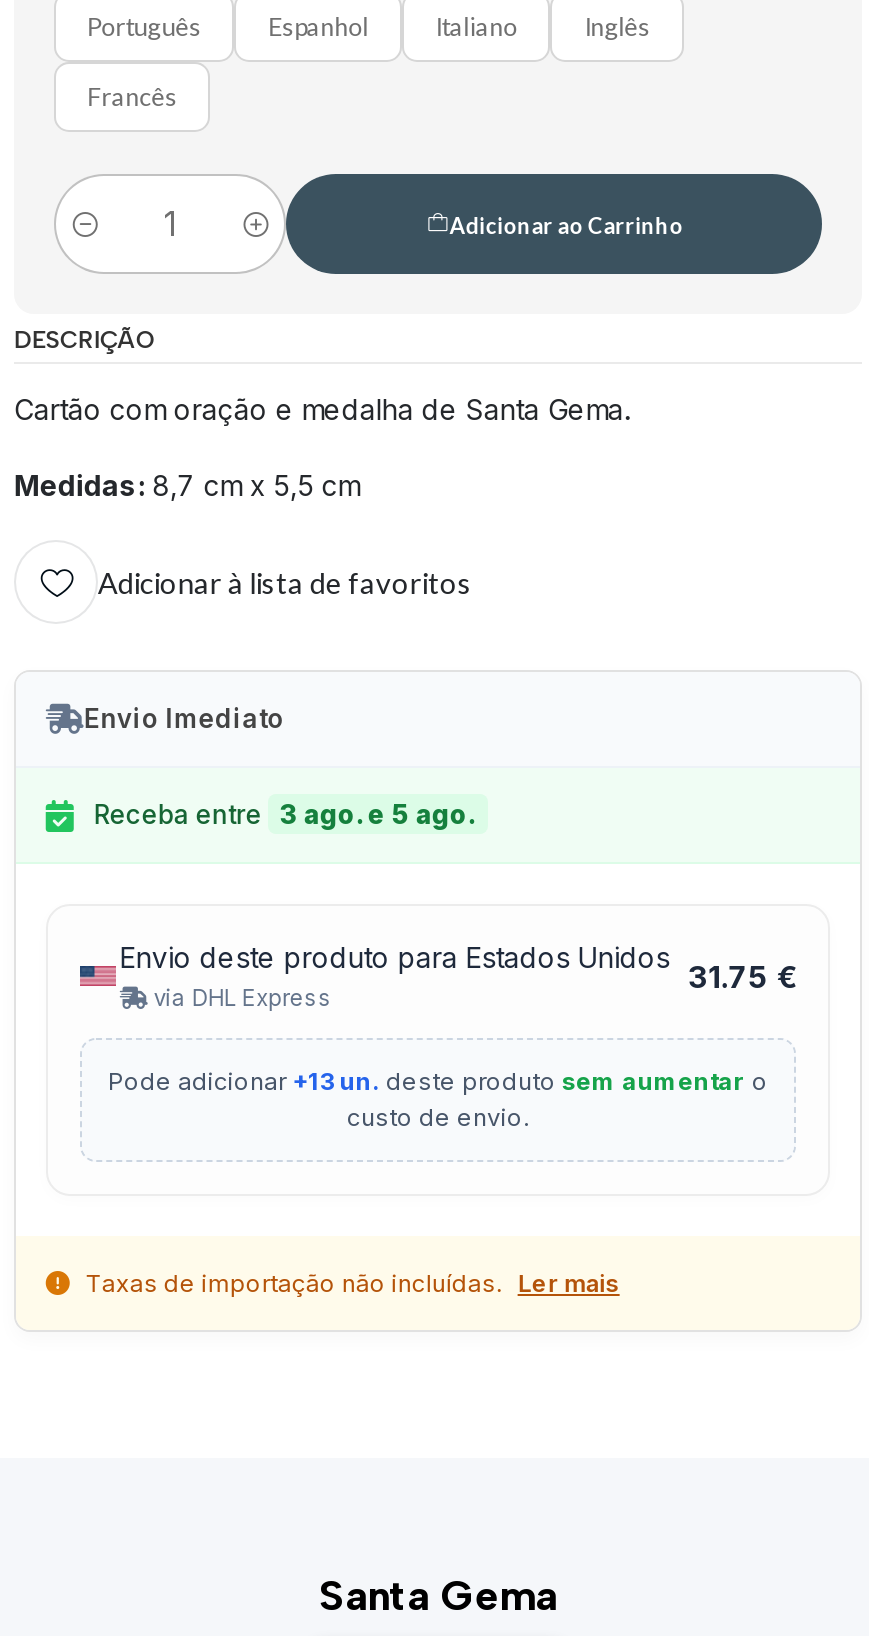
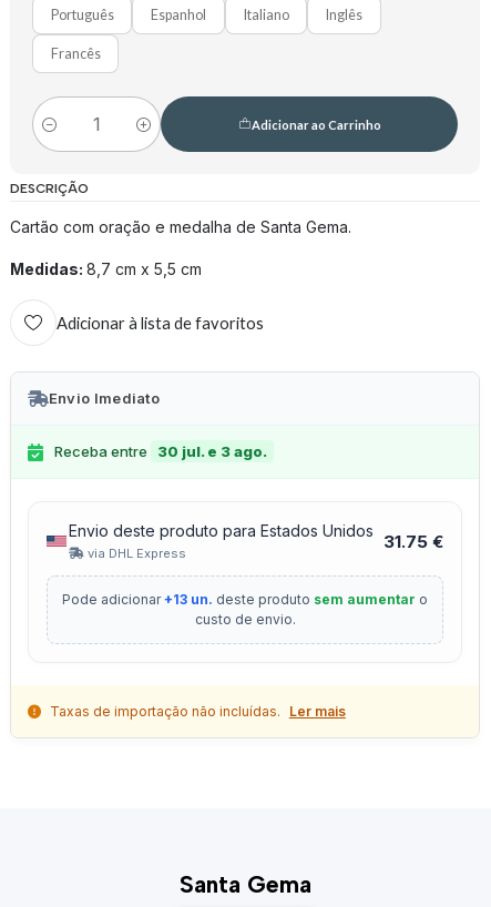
[94,798,476,830] Receba entre 3 ago. e 5 ago. -> [54,442,267,460] Receba entre 30 jul. e 3 ago.

